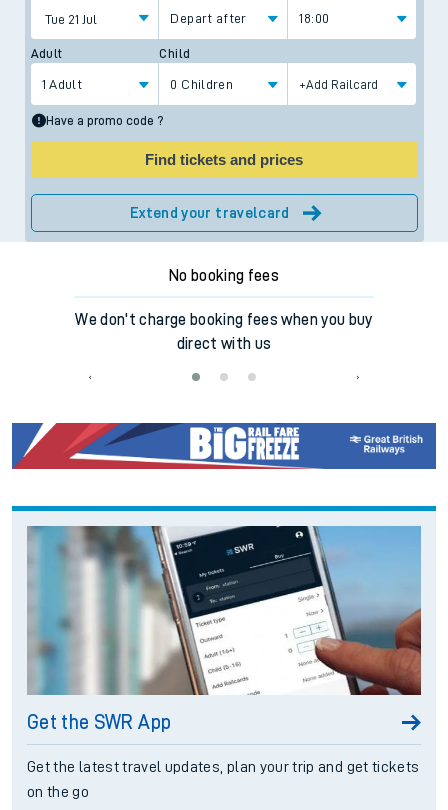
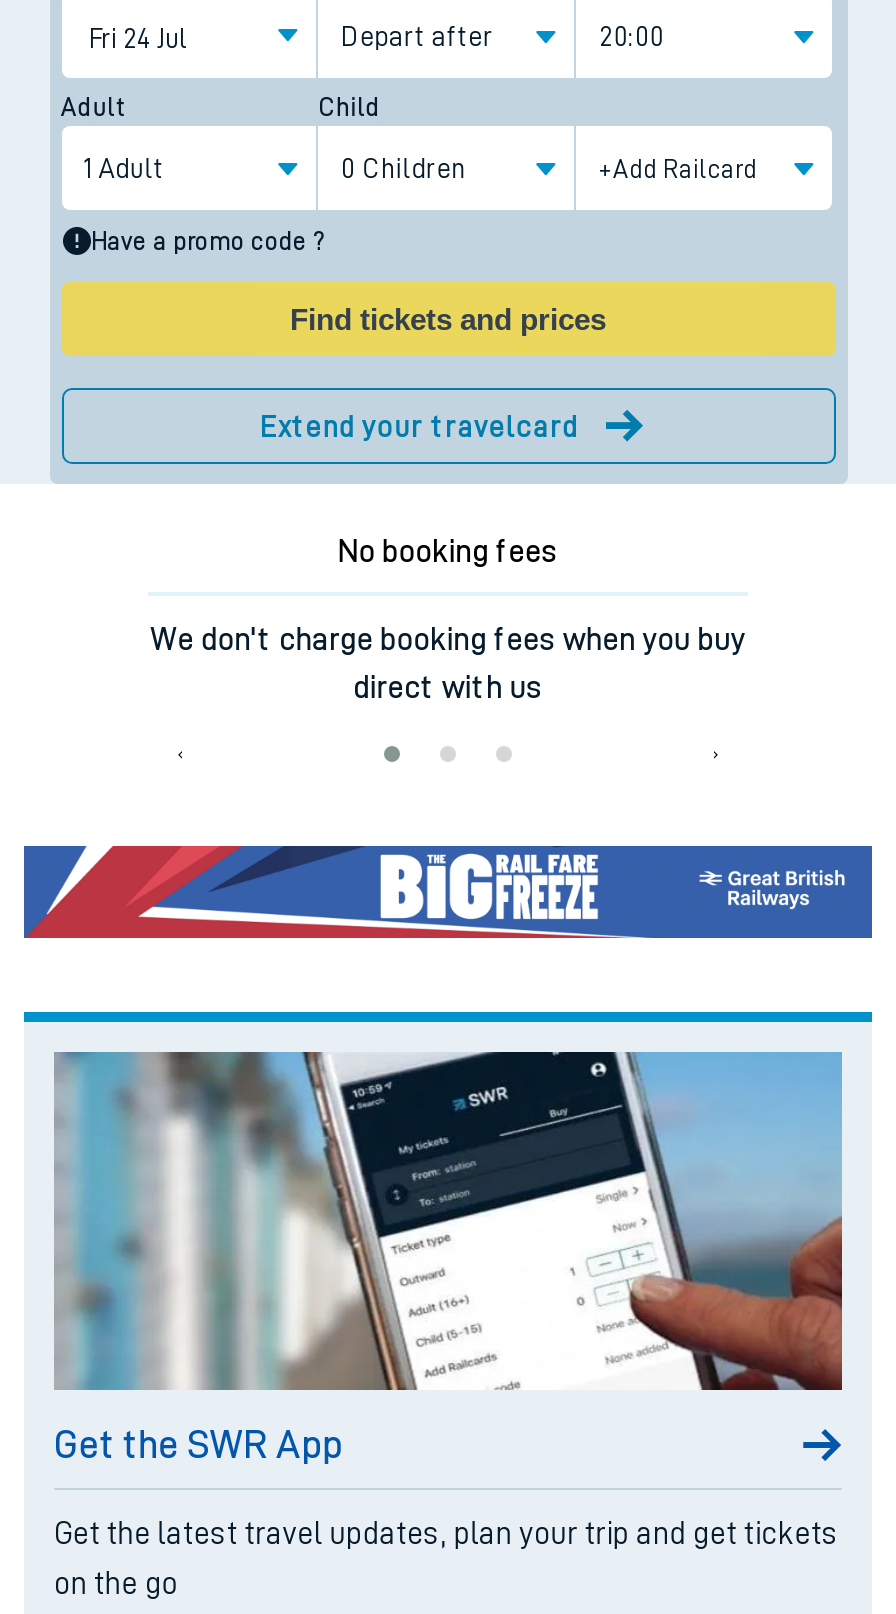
[299,11,329,25] 18:00 -> [599,22,664,50] 20:00

